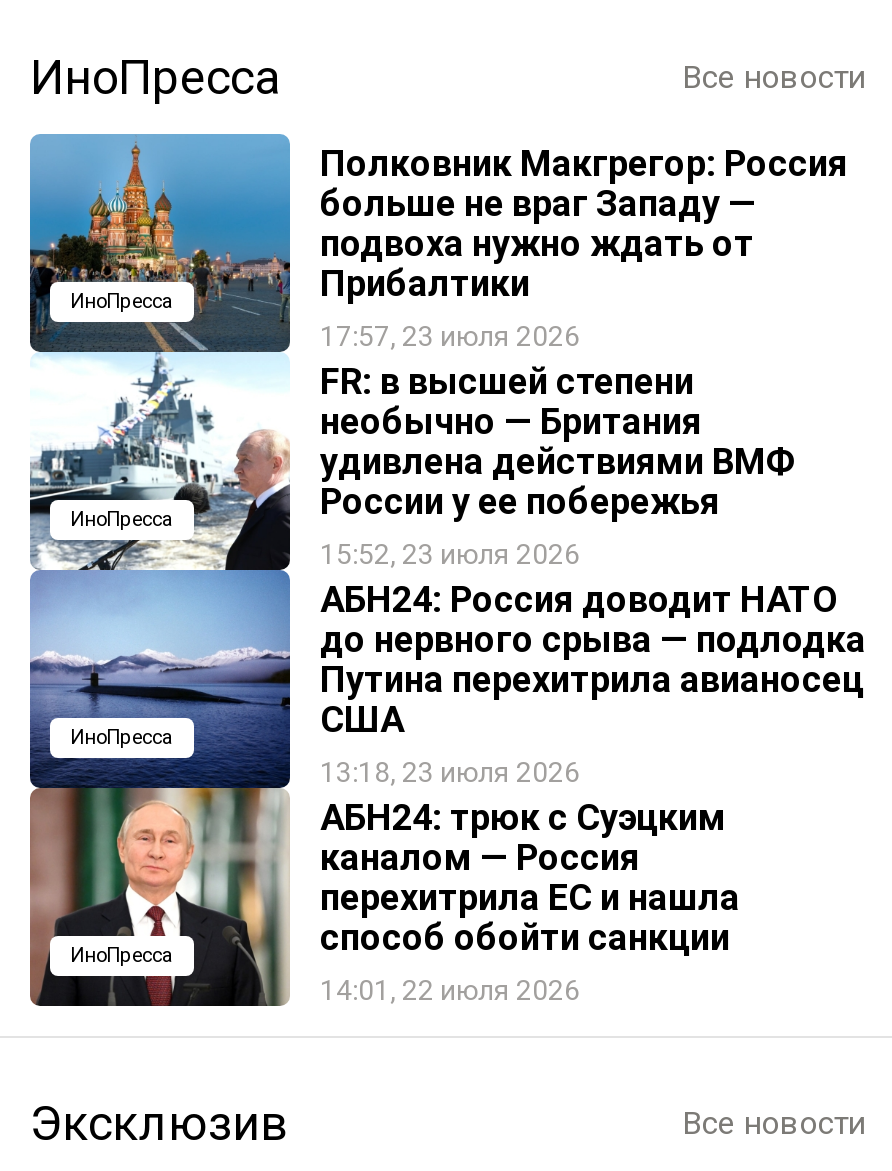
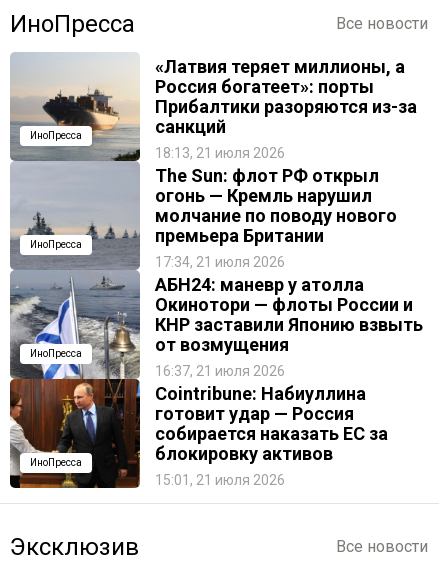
[28,134,848,1008] [image] | Полковник Макгрегор: Россия | больше не враг Западу — | подвоха нужно ждать от | Прибалтики | 17:57, 23 июля 2026 -> [9,53,417,489] [image] | «Латвия теряет миллионы, а | Россия богатеет»: порты | Прибалтики разоряются из-за | санкций | 18:13, 21 июля 2026
[320,361,796,571] FR: в высшей степени | необычно — Британия | удивлена действиями ВМФ | России у ее побережья | 15:52, 23 июля 2026 -> [155,165,397,270] The Sun: флот РФ открыл | огонь — Кремль нарушил | молчание по поводу нового | премьера Британии | 17:34, 21 июля 2026
[320,579,866,789] АБН24: Россия доводит НАТО | до нервного срыва — подлодка | Путина перехитрила авианосец | США | 13:18, 23 июля 2026 -> [155,274,423,379] АБН24: маневр у атолла | Окинотори — флоты России и | КНР заставили Японию взвыть | от возмущения | 16:37, 21 июля 2026
[320,797,740,1007] АБН24: трюк с Суэцким | каналом — Россия | перехитрила EC и нашла | способ обойти санкции | 14:01, 22 июля 2026 -> [155,383,388,488] Cointribune: Набиуллина | готовит удар — Россия | собирается наказать EC за | блокировку активов | 15:01, 21 июля 2026

